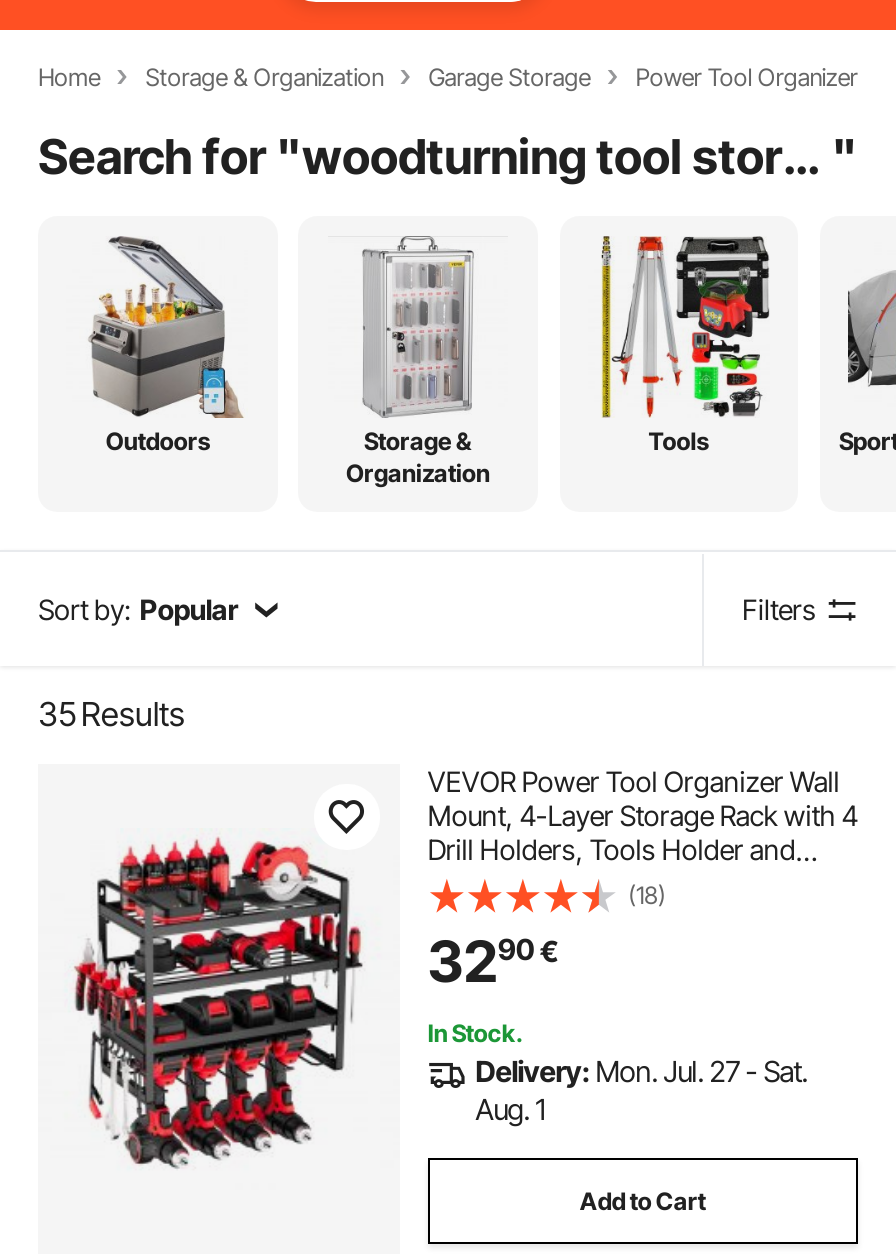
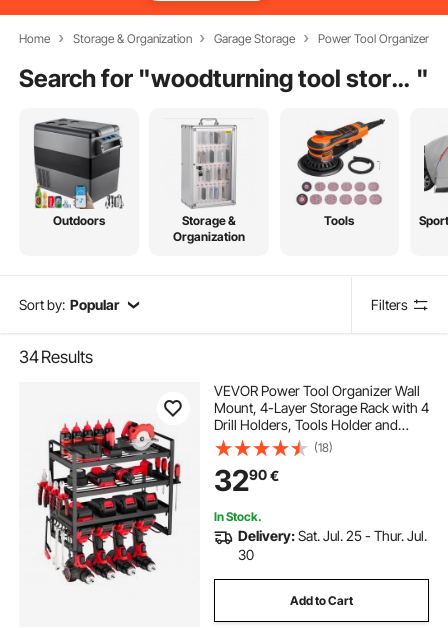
[68,242,246,420] [image] -> [33,120,124,210] [image]
[592,234,772,420] [image] -> [295,118,386,208] [image]
[38,694,185,734] 35 Results -> [19,347,93,367] 34 Results
[475,1055,807,1127] Delivery: Mon. Jul. 27 - Sat. | Aug. 1 -> [238,527,427,563] Delivery: Sat. Jul. 25 - Thur. Jul. | 30

